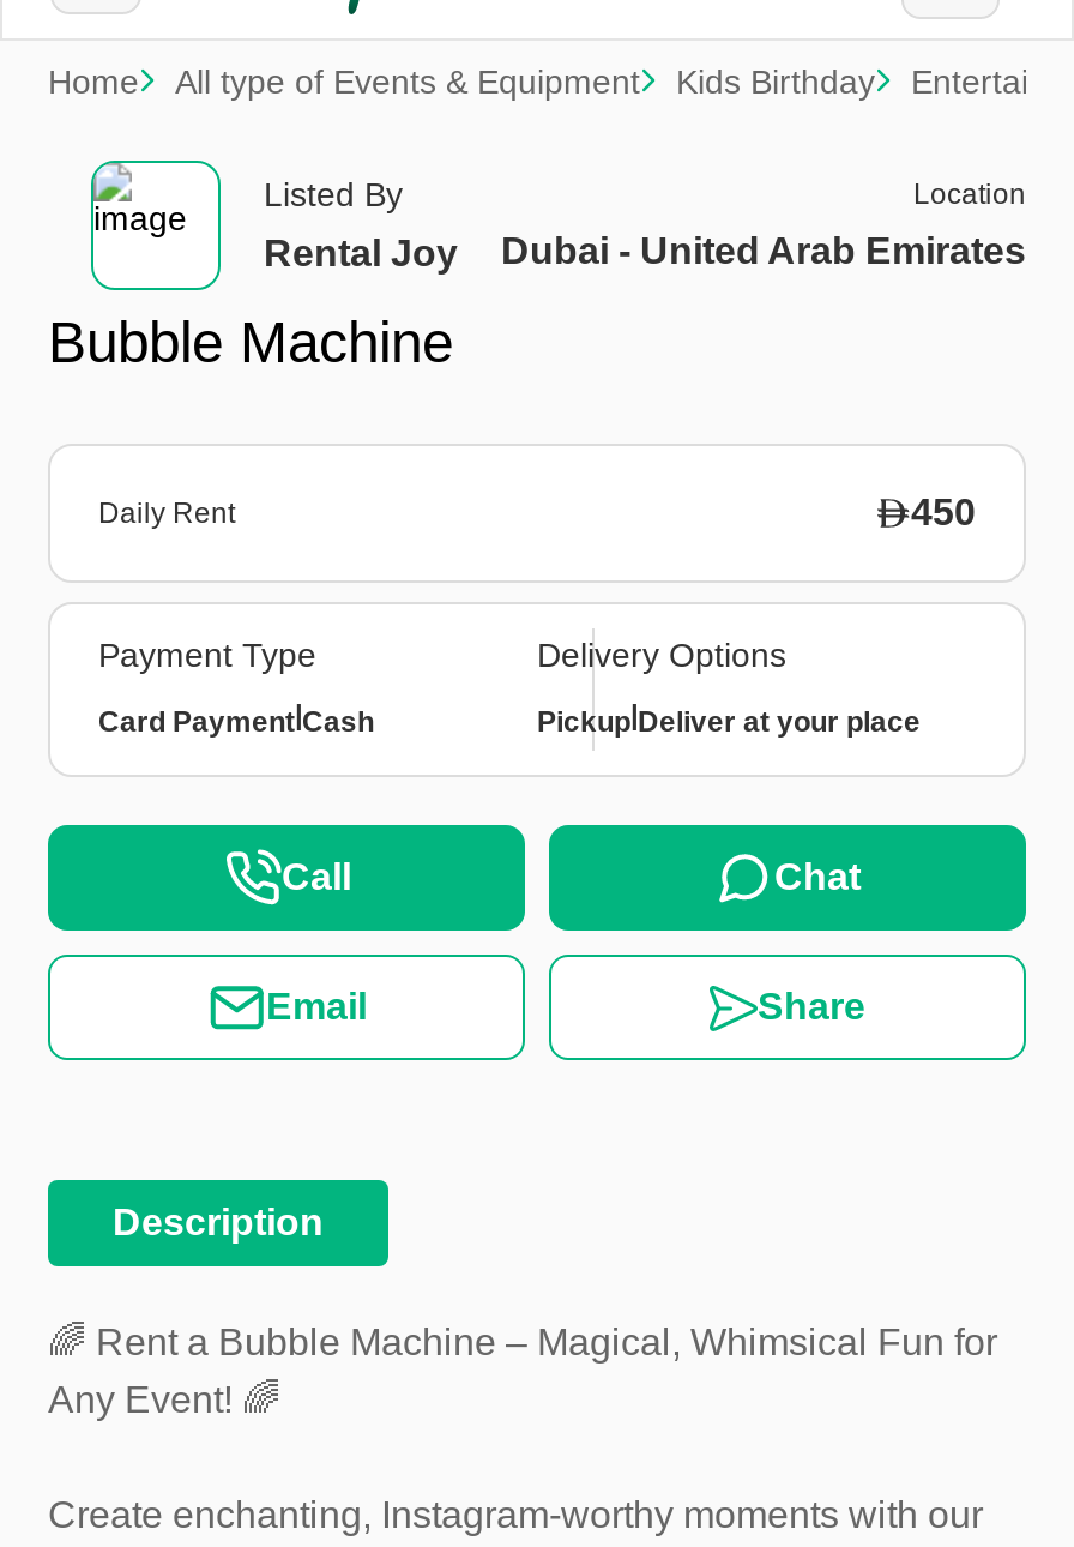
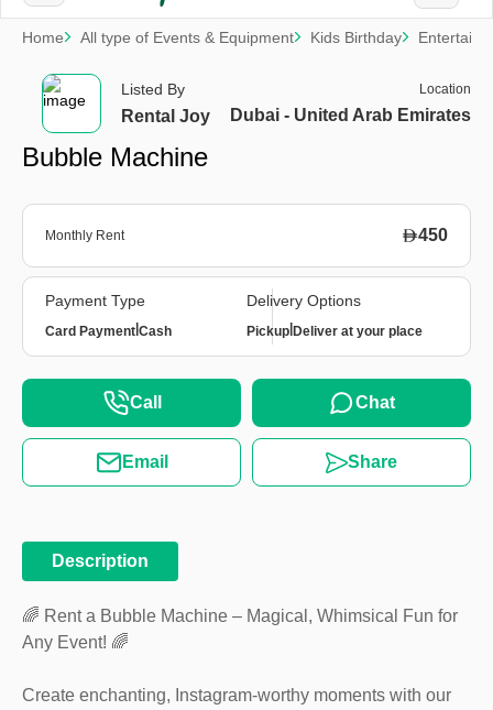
[98,496,235,530] Daily Rent -> [45,228,124,243] Monthly Rent

